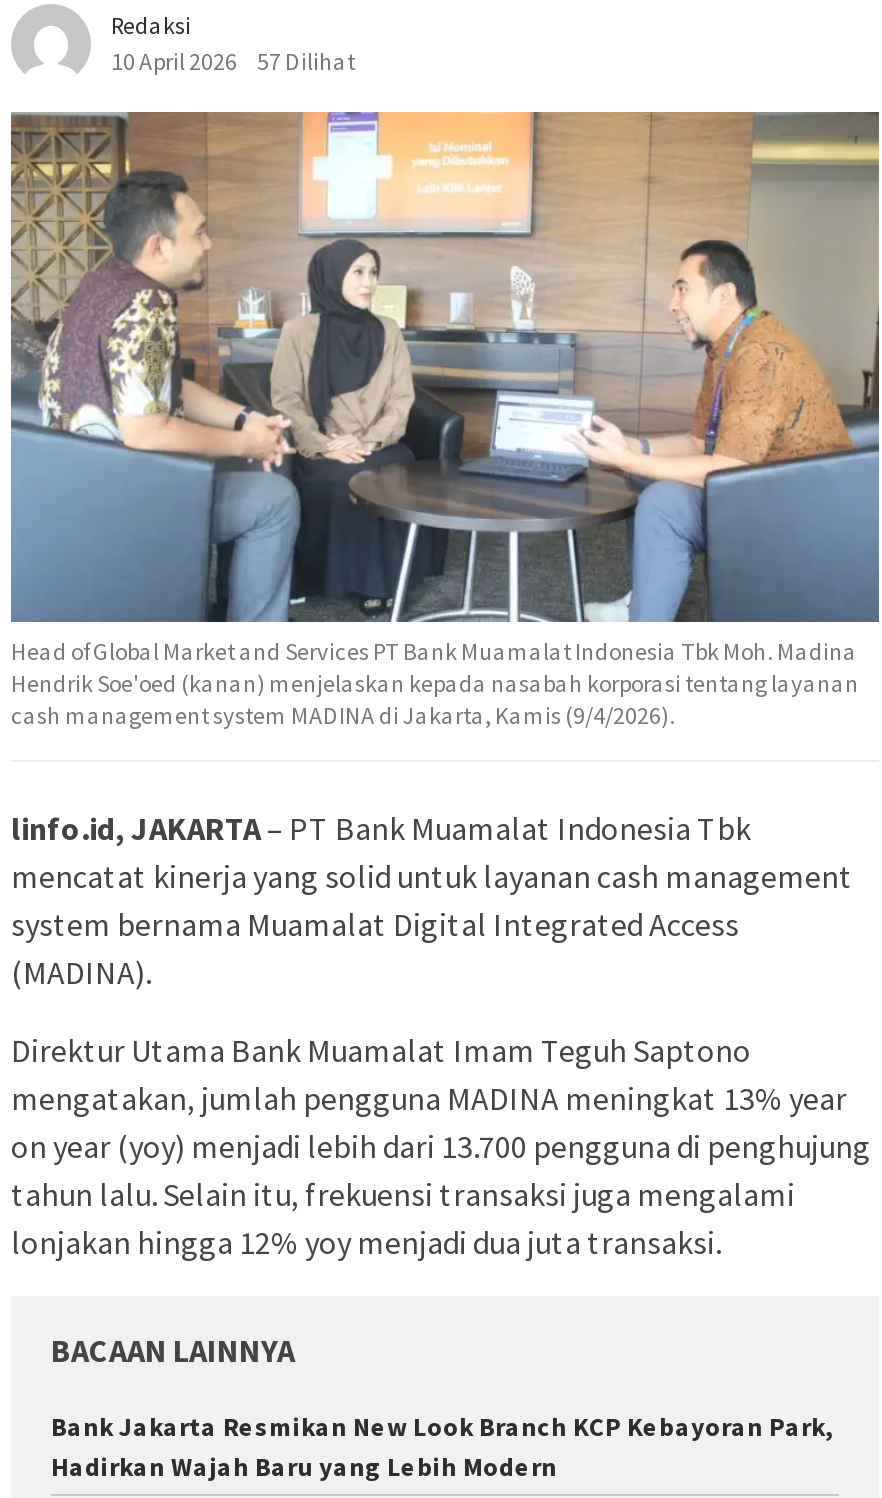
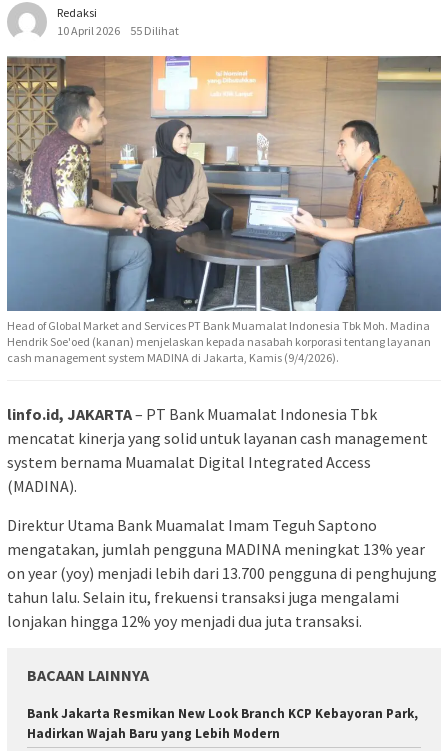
[111,47,355,77] 10 April 2026 57 Dilihat -> [57,23,179,38] 10 April 2026 55 Dilihat

